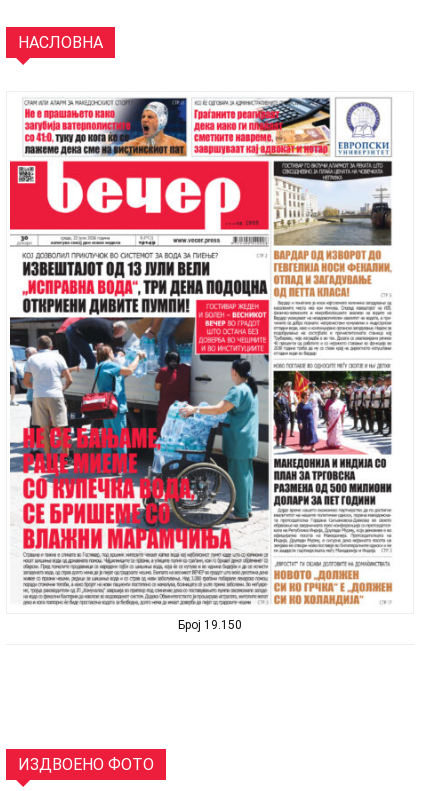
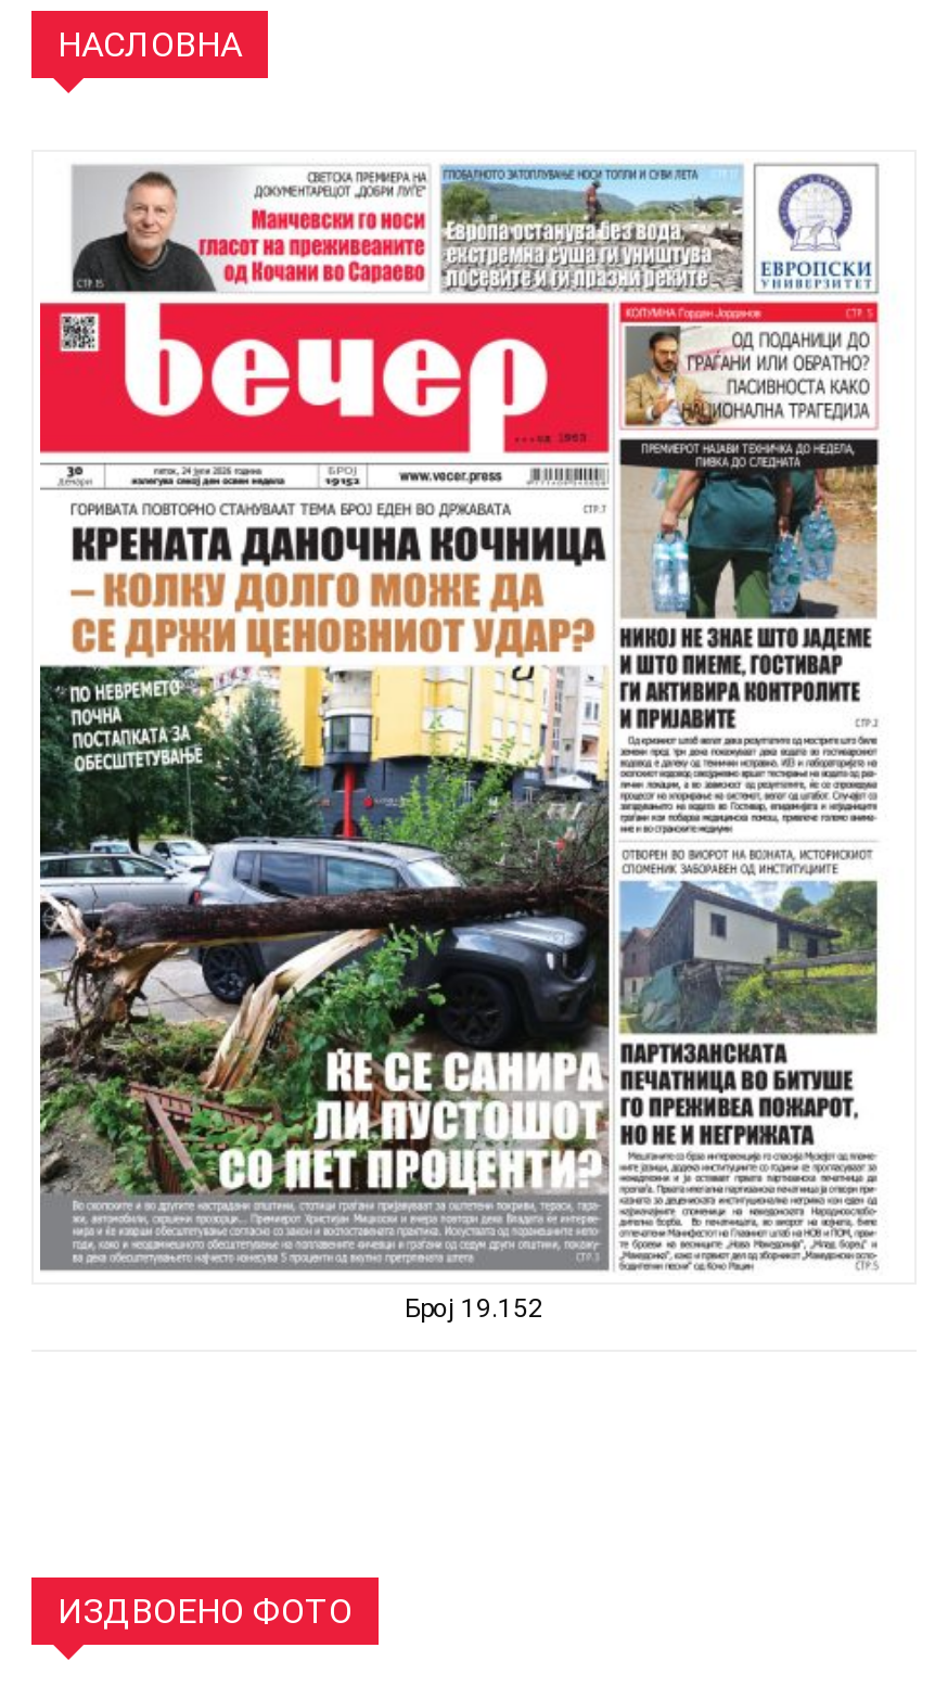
[9,97,397,632] [image] | Број 19.150 -> [38,163,882,1325] [image] | Број 19.152

